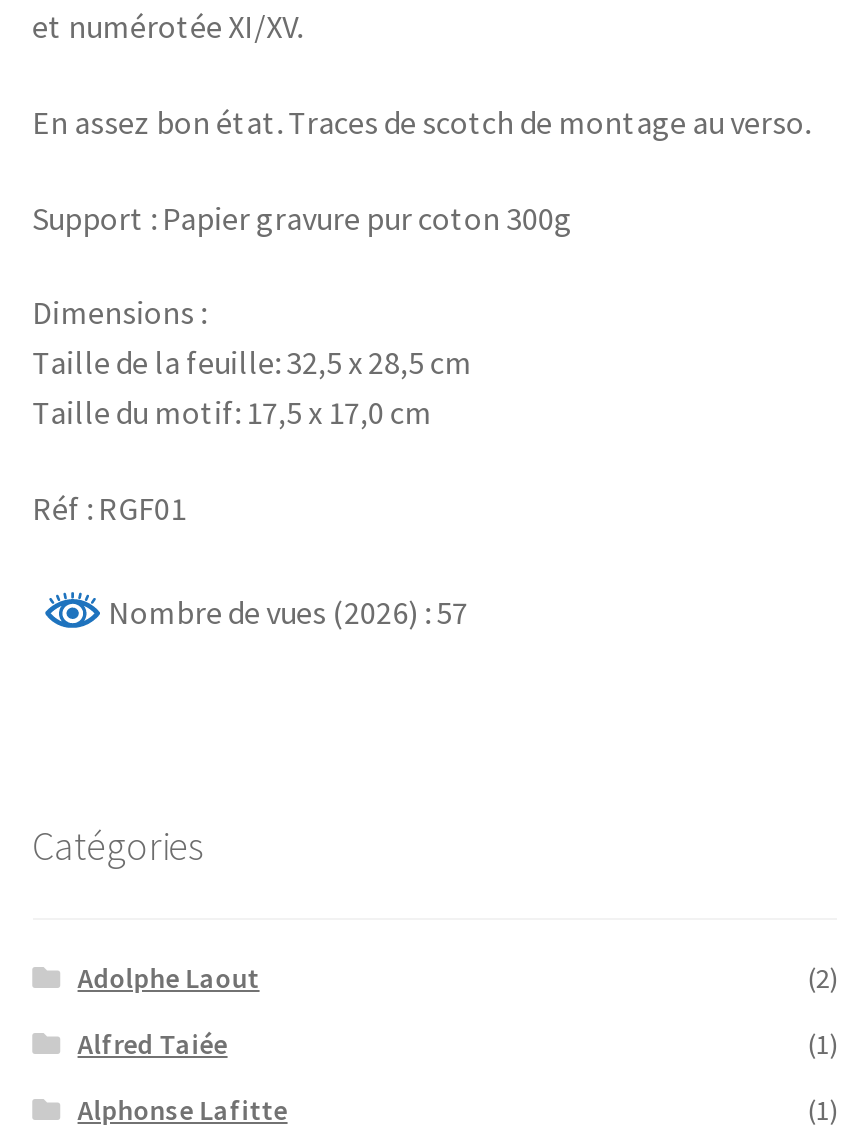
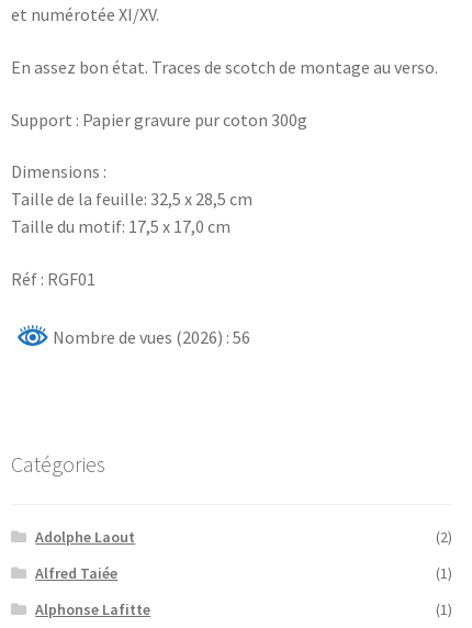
[102,593,468,633] Nombre de vues (2026) : 57 -> [49,326,250,348] Nombre de vues (2026) : 56

